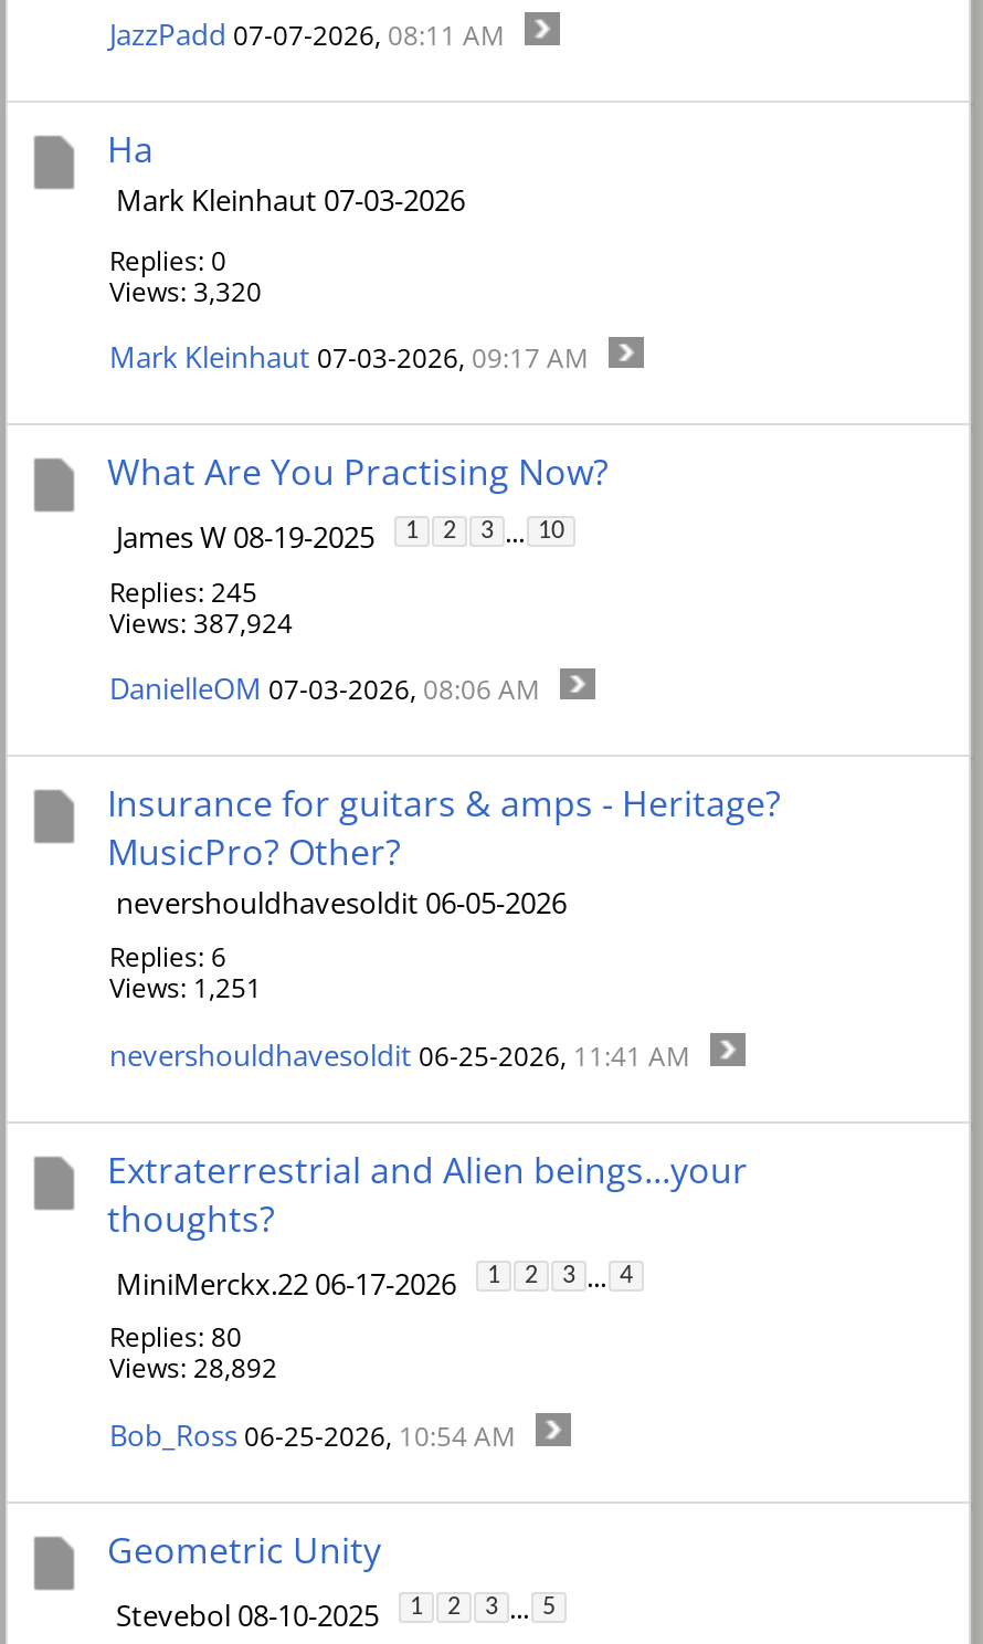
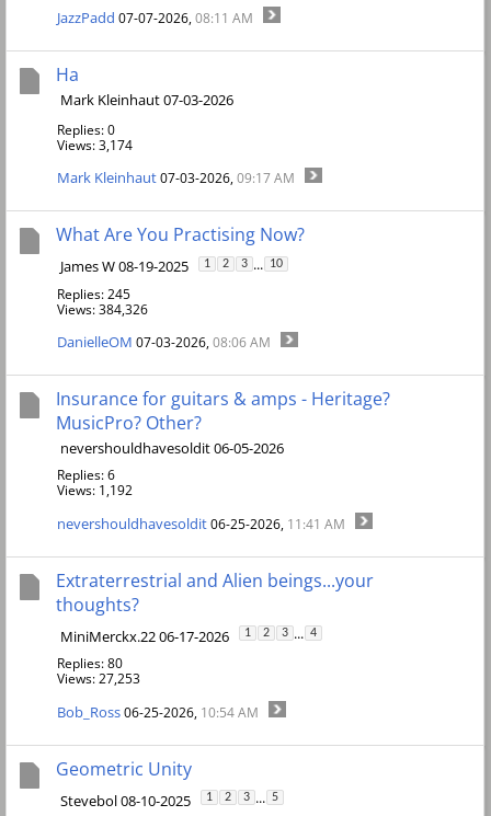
[109,273,262,310] Views: 3,320 -> [57,136,133,154] Views: 3,174
[109,604,293,641] Views: 387,924 -> [57,300,148,318] Views: 384,326
[109,969,262,1007] Views: 1,251 -> [57,481,133,500] Views: 1,192
[109,1349,277,1387] Views: 28,892 -> [57,669,140,688] Views: 27,253

